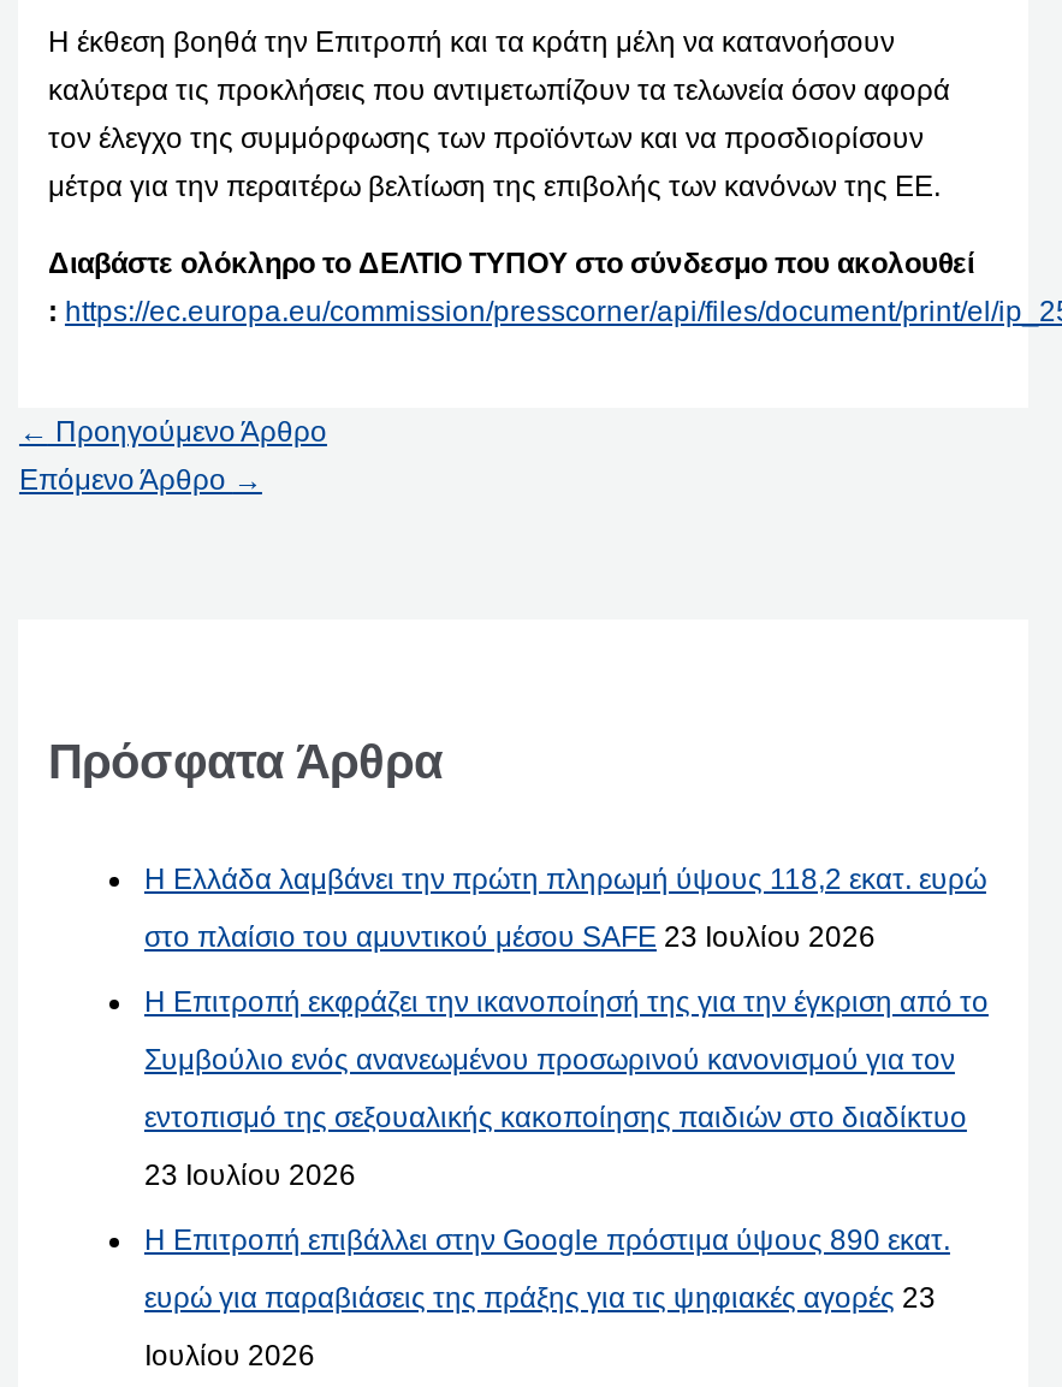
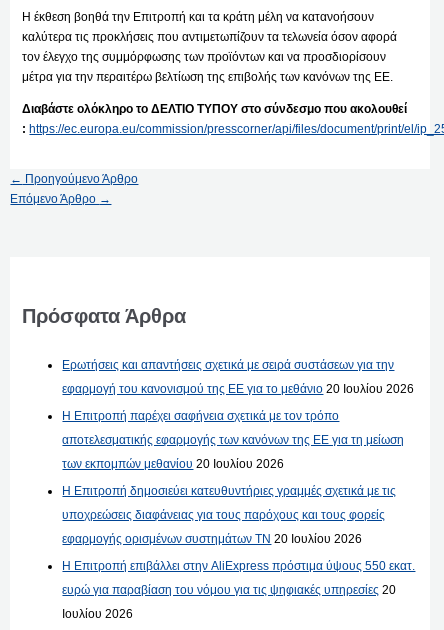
[144,862,989,1314] Η Ελλάδα λαμβάνει την πρώτη πληρωμή ύψους 118,2 εκατ. ευρώ | στο πλαίσιο του αμυντικού μέσου SAFE 23 Ιουλίου 2026 | Η Επιτροπή εκφράζει την ικανοποίησή της για την έγκριση από το | Συμβούλιο ενός ανανεωμένου προσωρινού κανονισμού για τον | εντοπισμό της σεξουαλικής κακοποίησης παιδιών στο διαδίκτυο | 23 Ιουλίου 2026 | Η Επιτροπή επιβάλλει στην Google πρόστιμα ύψους 890 εκατ. | ευρώ για παραβιάσεις της πράξης για τις ψηφιακές αγορές 23 -> [62,358,415,597] Ερωτήσεις και απαντήσεις σχετικά με σειρά συστάσεων για την | εφαρμογή του κανονισμού της ΕΕ για το μεθάνιο 20 Ιουλίου 2026 | Η Επιτροπή παρέχει σαφήνεια σχετικά με τον τρόπο | αποτελεσματικής εφαρμογής των κανόνων της ΕΕ για τη μείωση | των εκπομπών μεθανίου 20 Ιουλίου 2026 | Η Επιτροπή δημοσιεύει κατευθυντήριες γραμμές σχετικά με τις | υποχρεώσεις διαφάνειας για τους παρόχους και τους φορείς | εφαρμογής ορισμένων συστημάτων ΤΝ 20 Ιουλίου 2026 | Η Επιτροπή επιβάλλει στην AliExpress πρόστιμα ύψους 550 εκατ. | ευρώ για παραβίαση του νόμου για τις ψηφιακές υπηρεσίες 20

